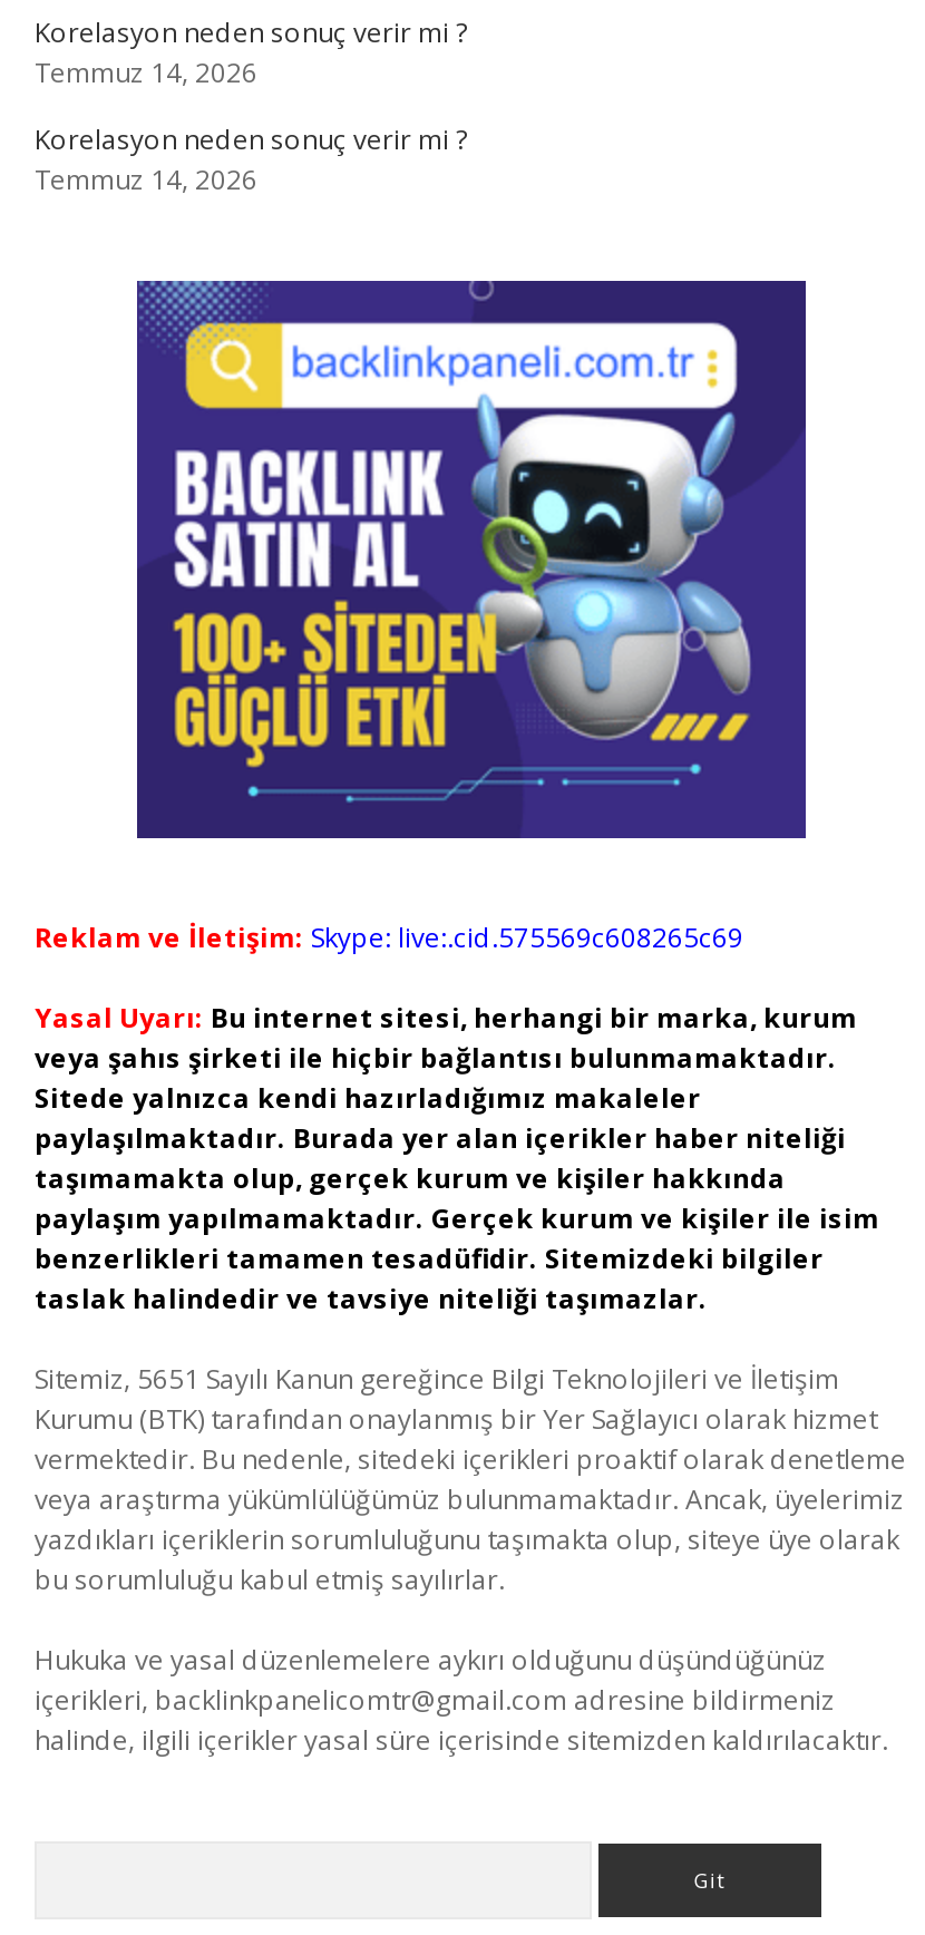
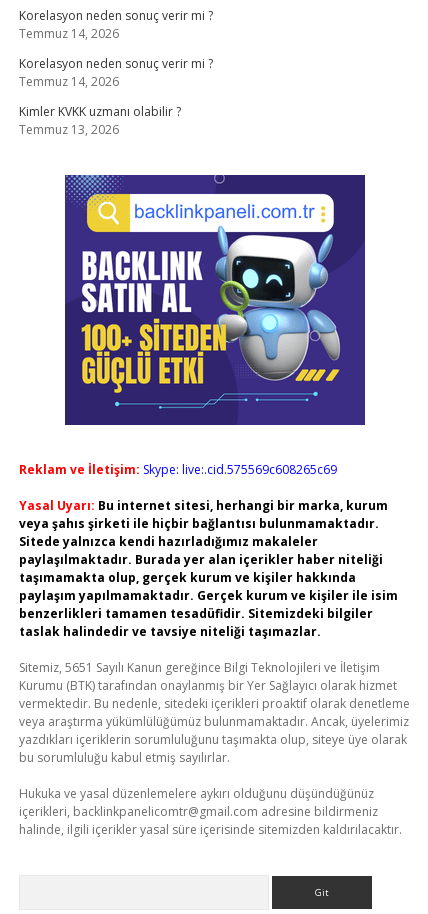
none -> [19,103,181,138] Kimler KVKK uzmanı olabilir ? | Temmuz 13, 2026

